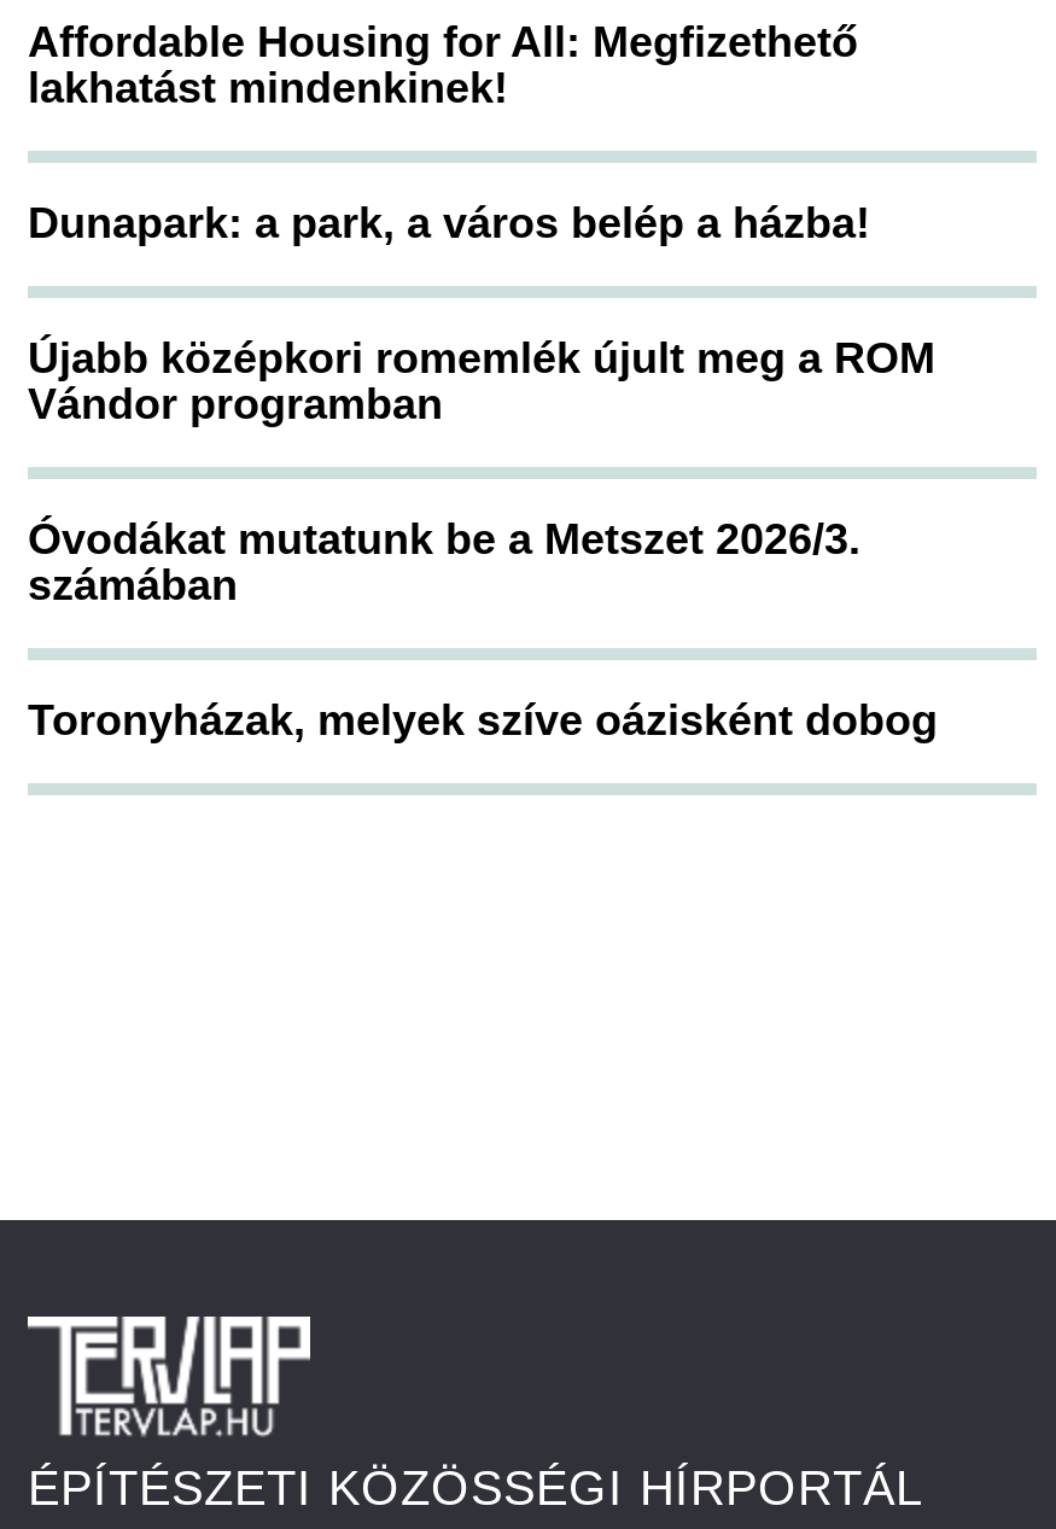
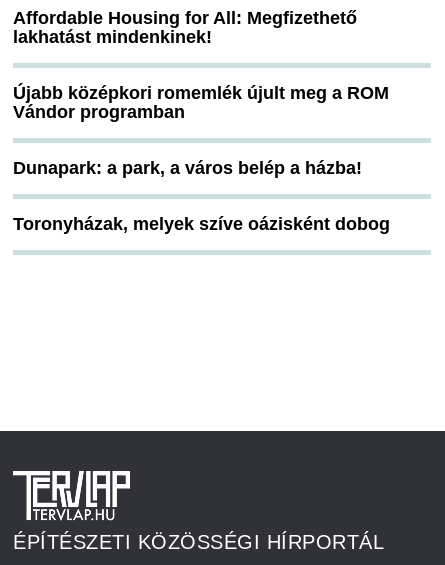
moved [28,200,870,248] -> [13,158,362,178]: Dunapark: a park, a város belép a házba!
[28,516,860,610] Óvodákat mutatunk be a Metszet 2026/3. | számában -> none

